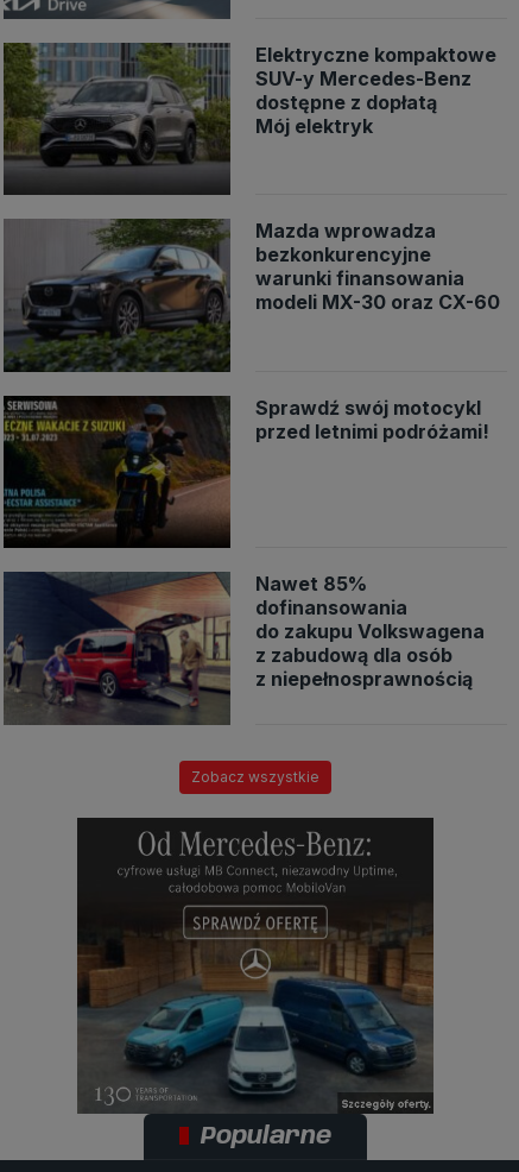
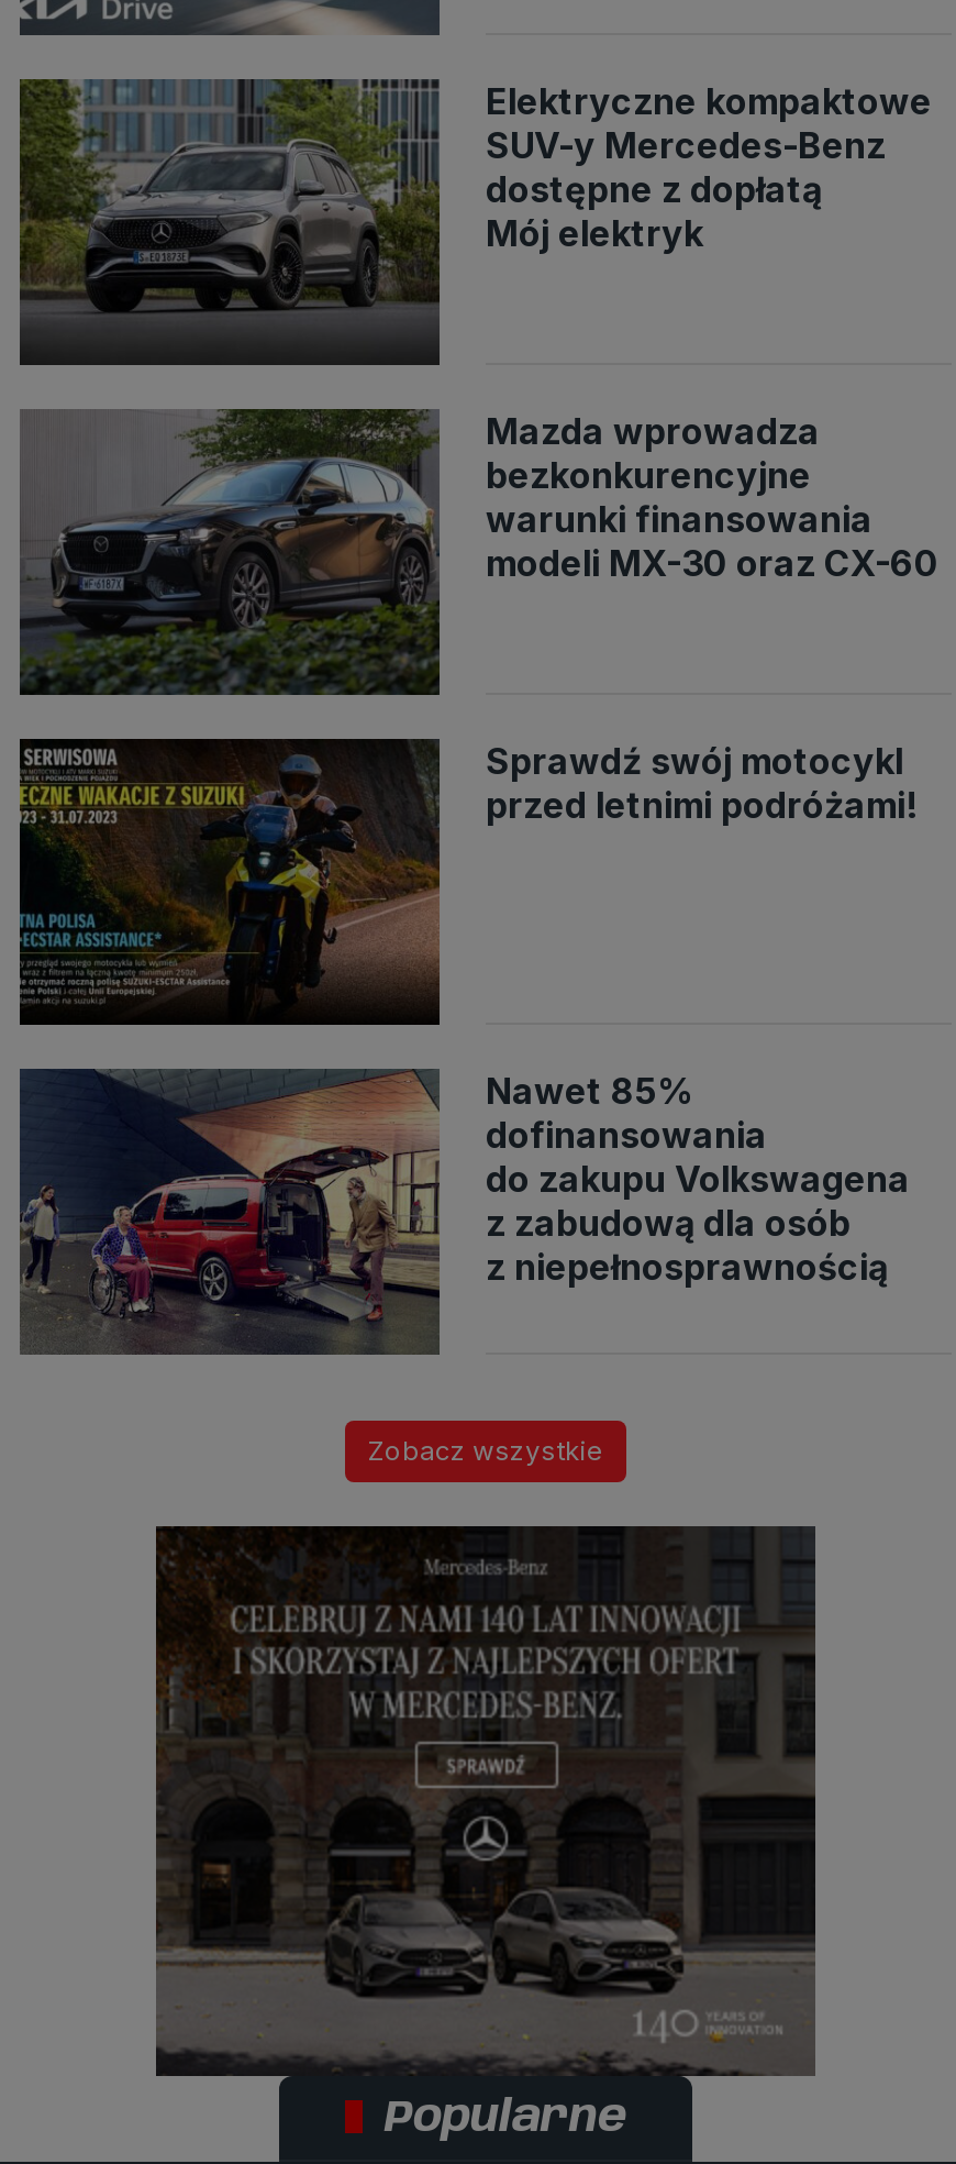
[77,817,435,1115] [image] -> [156,1524,818,2076] [image]

